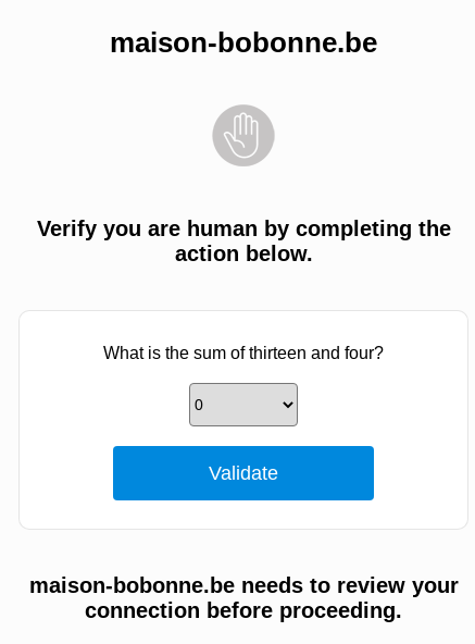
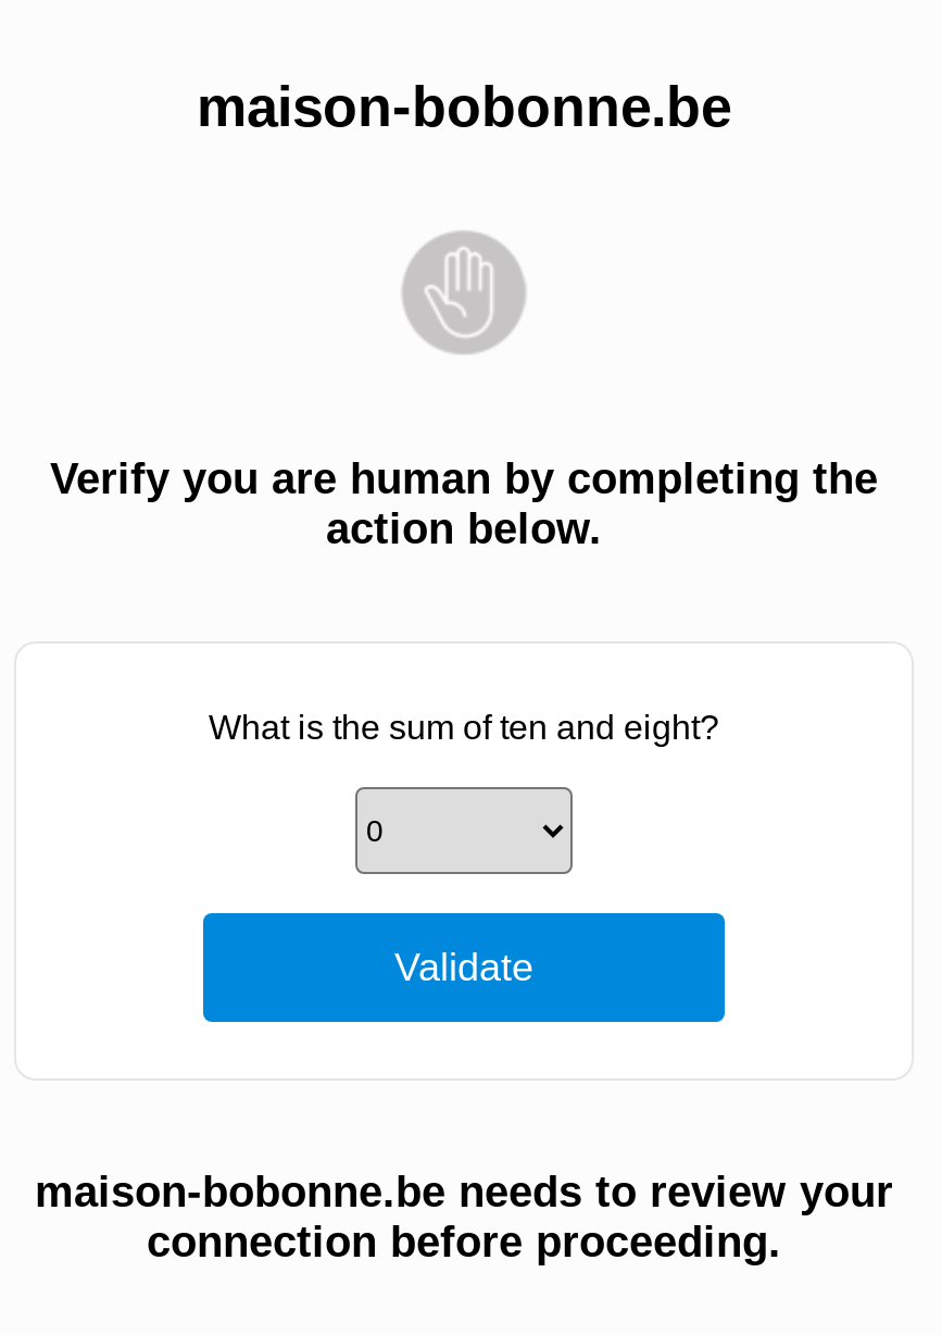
[103,344,384,362] What is the sum of thirteen and four? -> [209,709,719,746] What is the sum of ten and eight?

